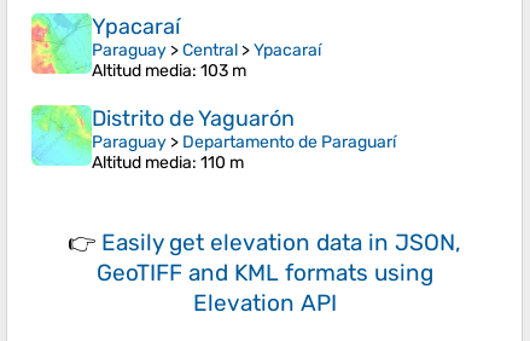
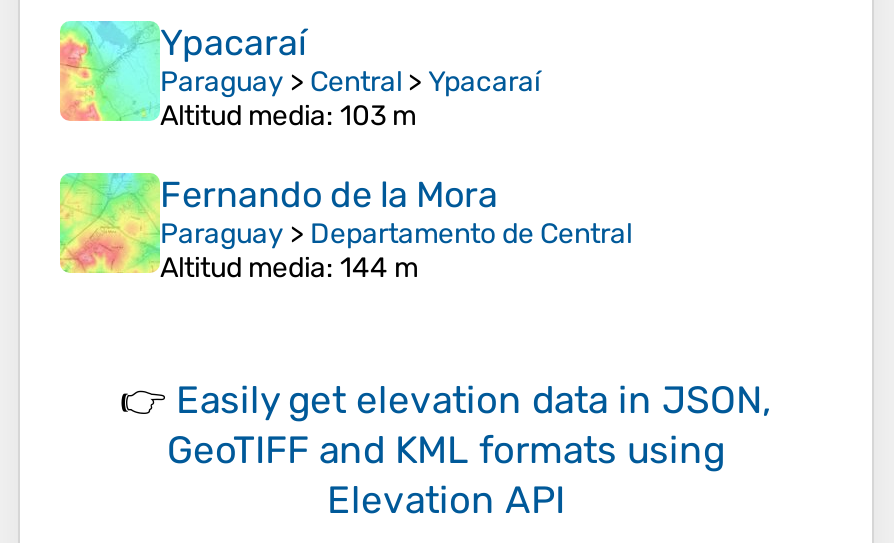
[30,104,396,173] [image] | Distrito de Yaguarón | Paraguay > Departamento de Paraguarí | Altitud media: 110 m -> [58,171,632,285] [image] | Fernando de la Mora | Paraguay > Departamento de Central | Altitud media: 144 m

